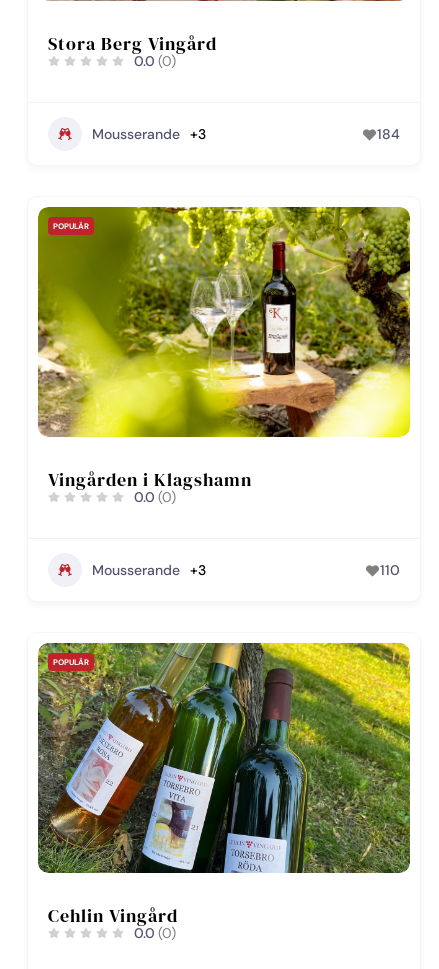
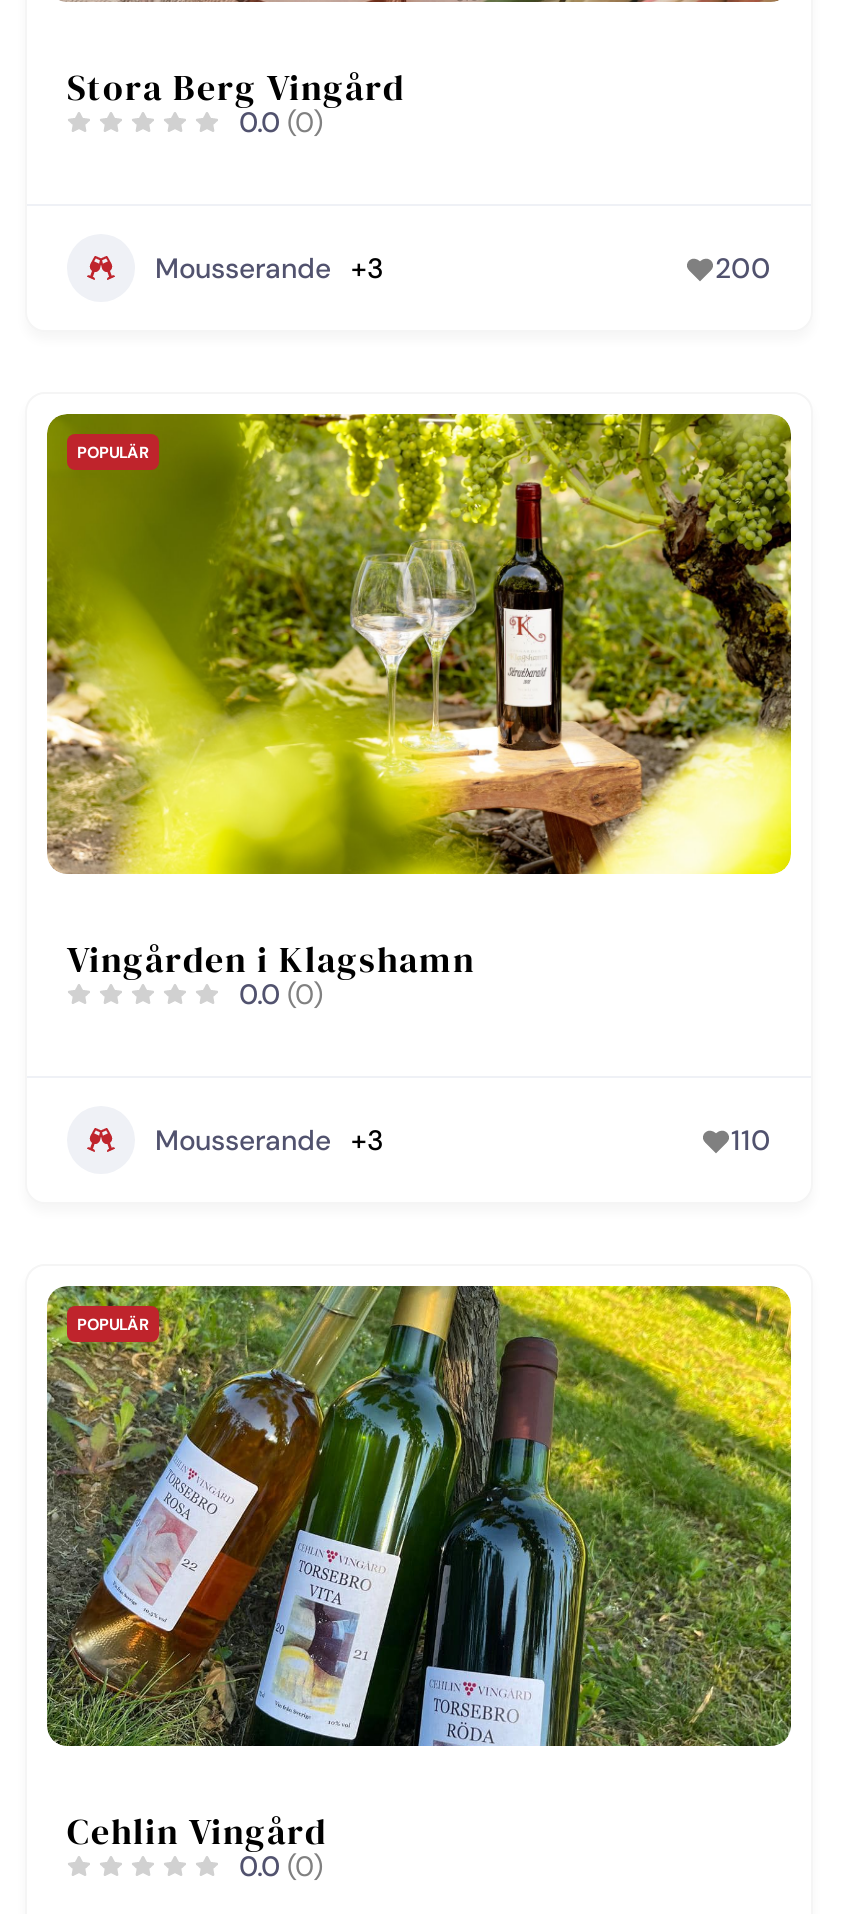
[377,124,400,142] 184 -> [715,249,771,285] 200

